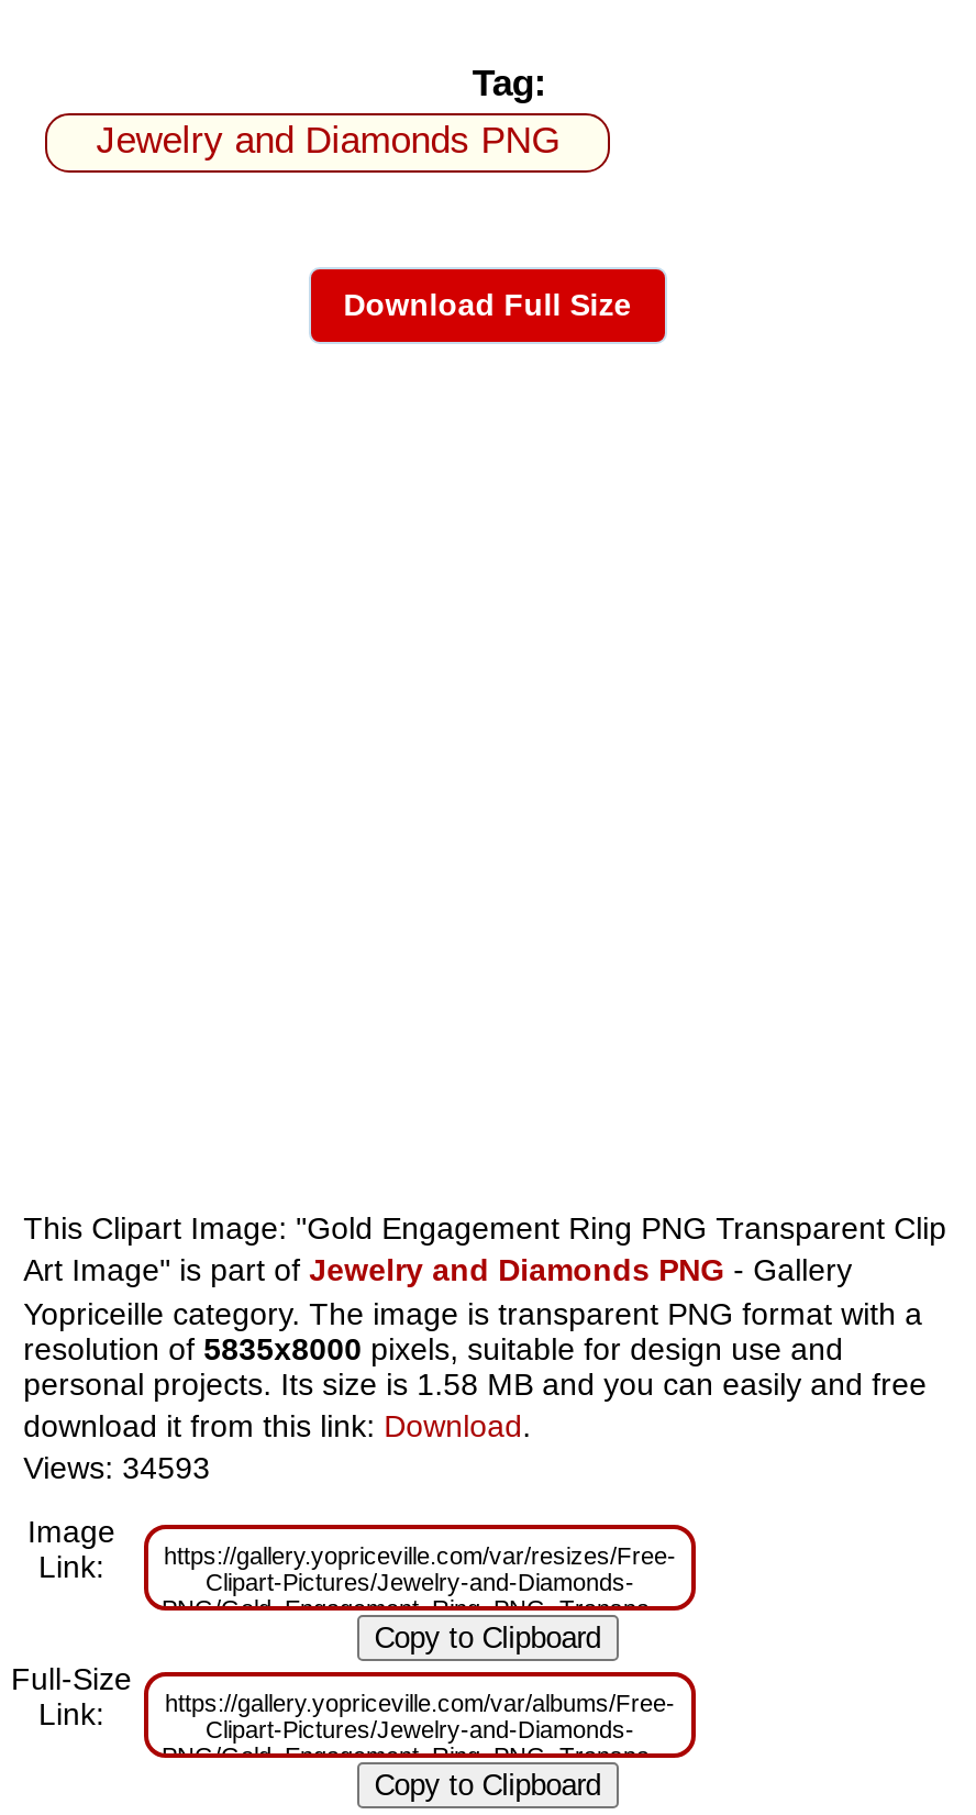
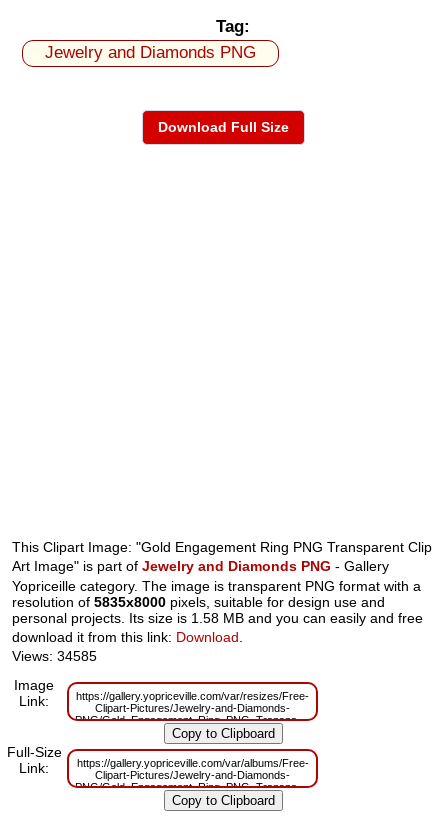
[23,1450,210,1485] Views: 34593 -> [12,648,97,664] Views: 34585

